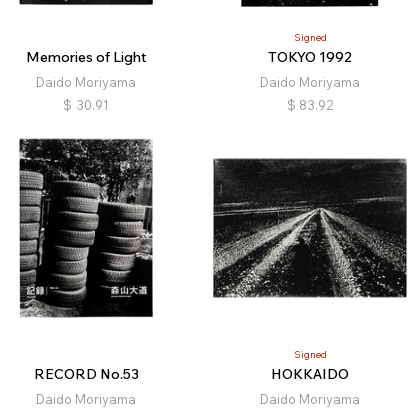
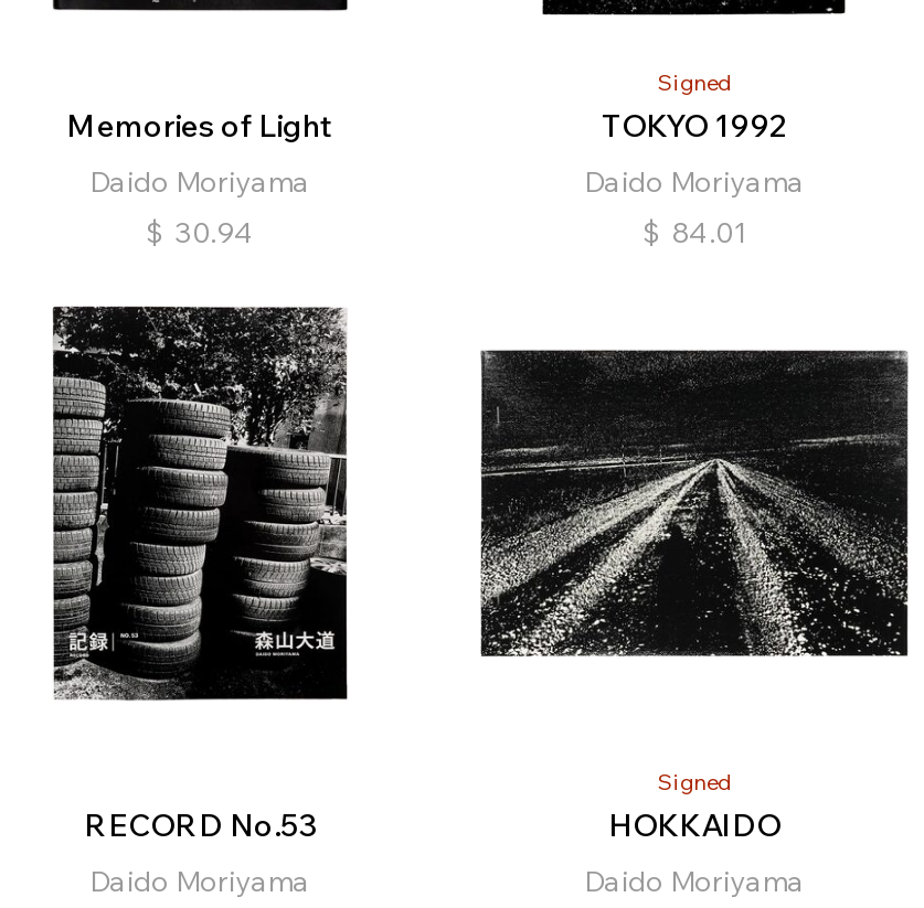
[63,97,109,113] $ 30.91 -> [146,214,254,250] $ 30.94
[286,97,333,113] $ 83.92 -> [642,214,746,250] $ 84.01

